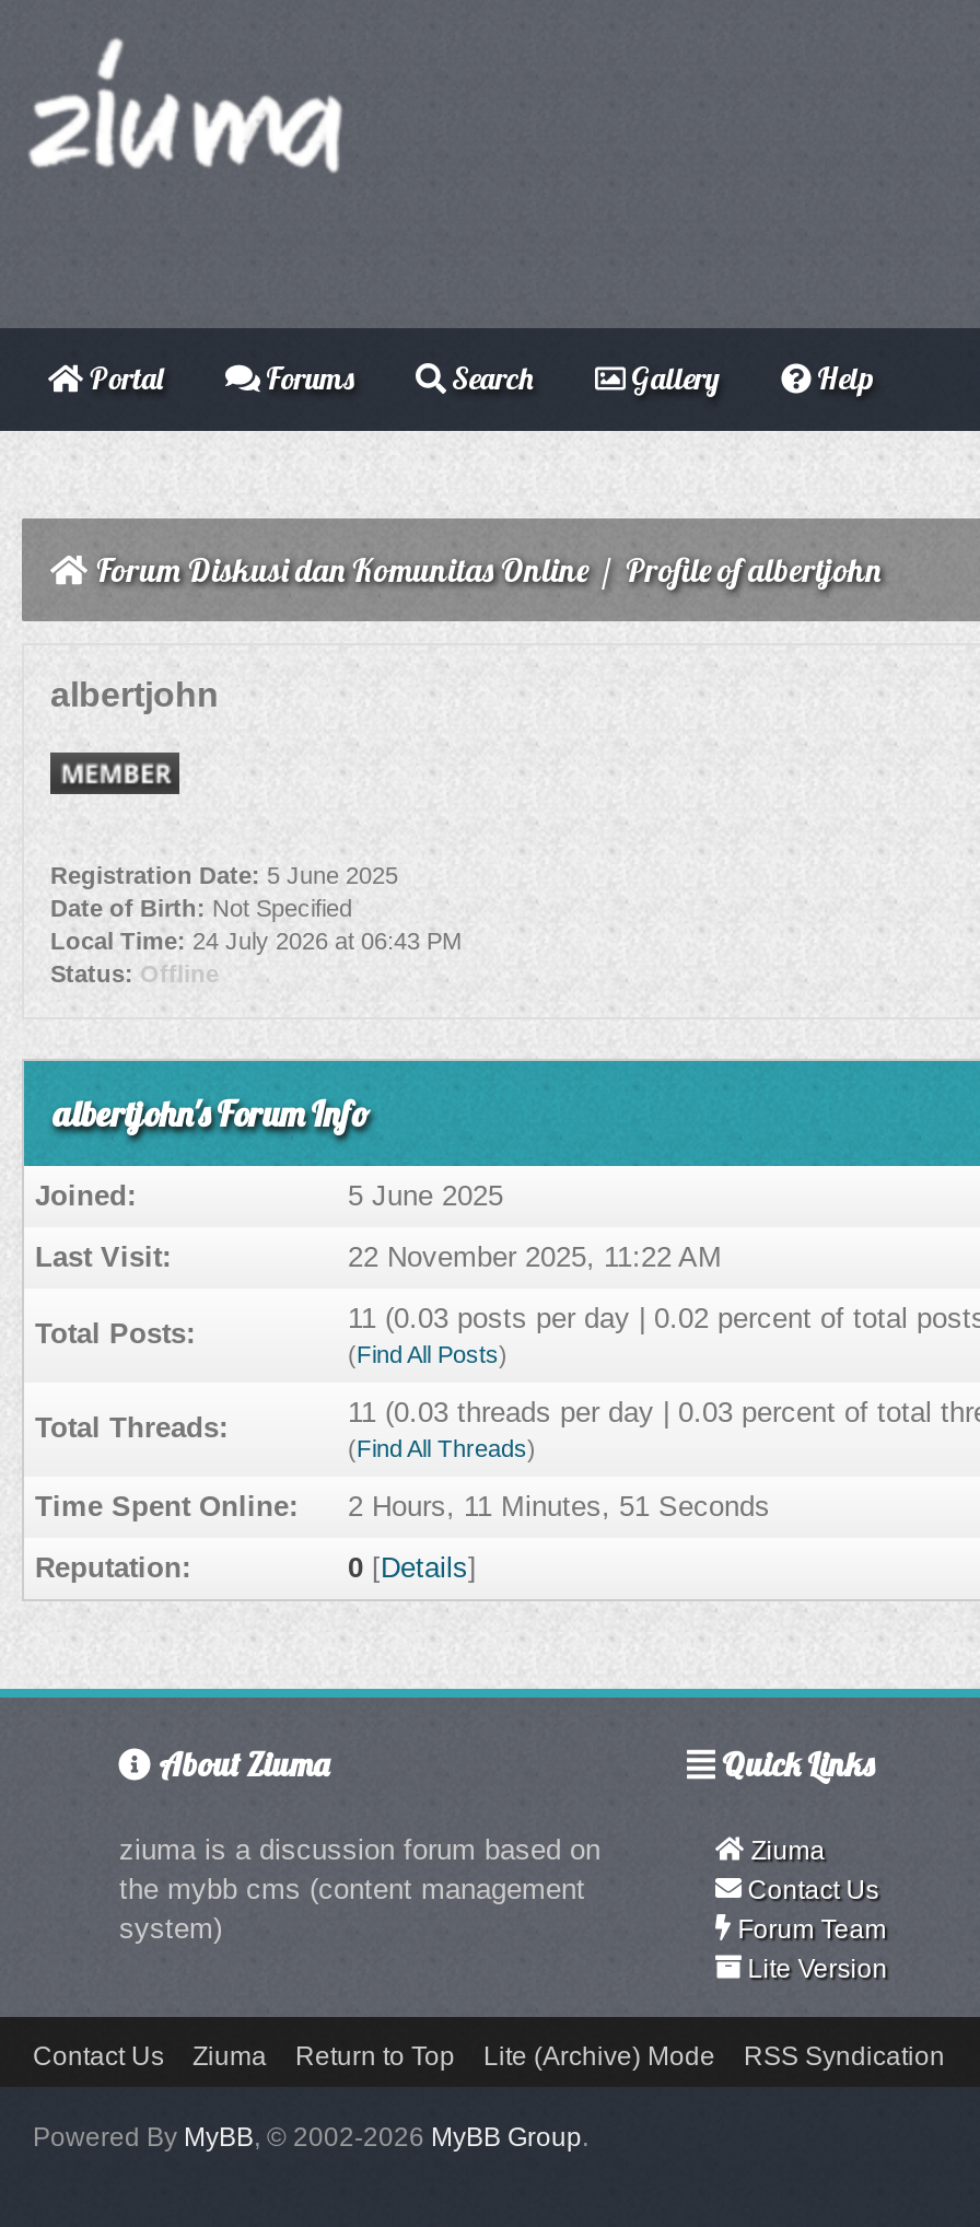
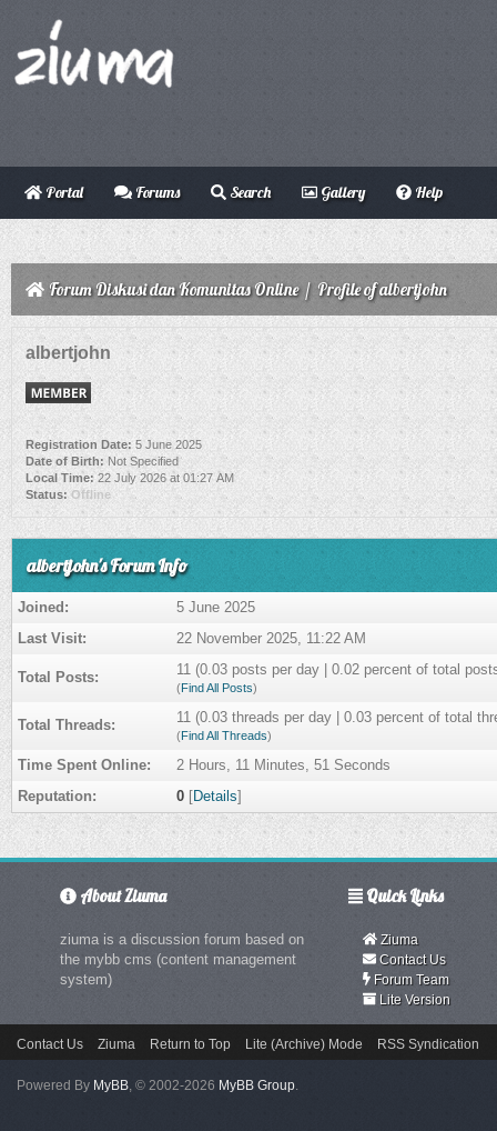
[50,928,462,954] Local Time: 24 July 2026 at 06:43 PM -> [26,471,234,484] Local Time: 22 July 2026 at 01:27 AM

